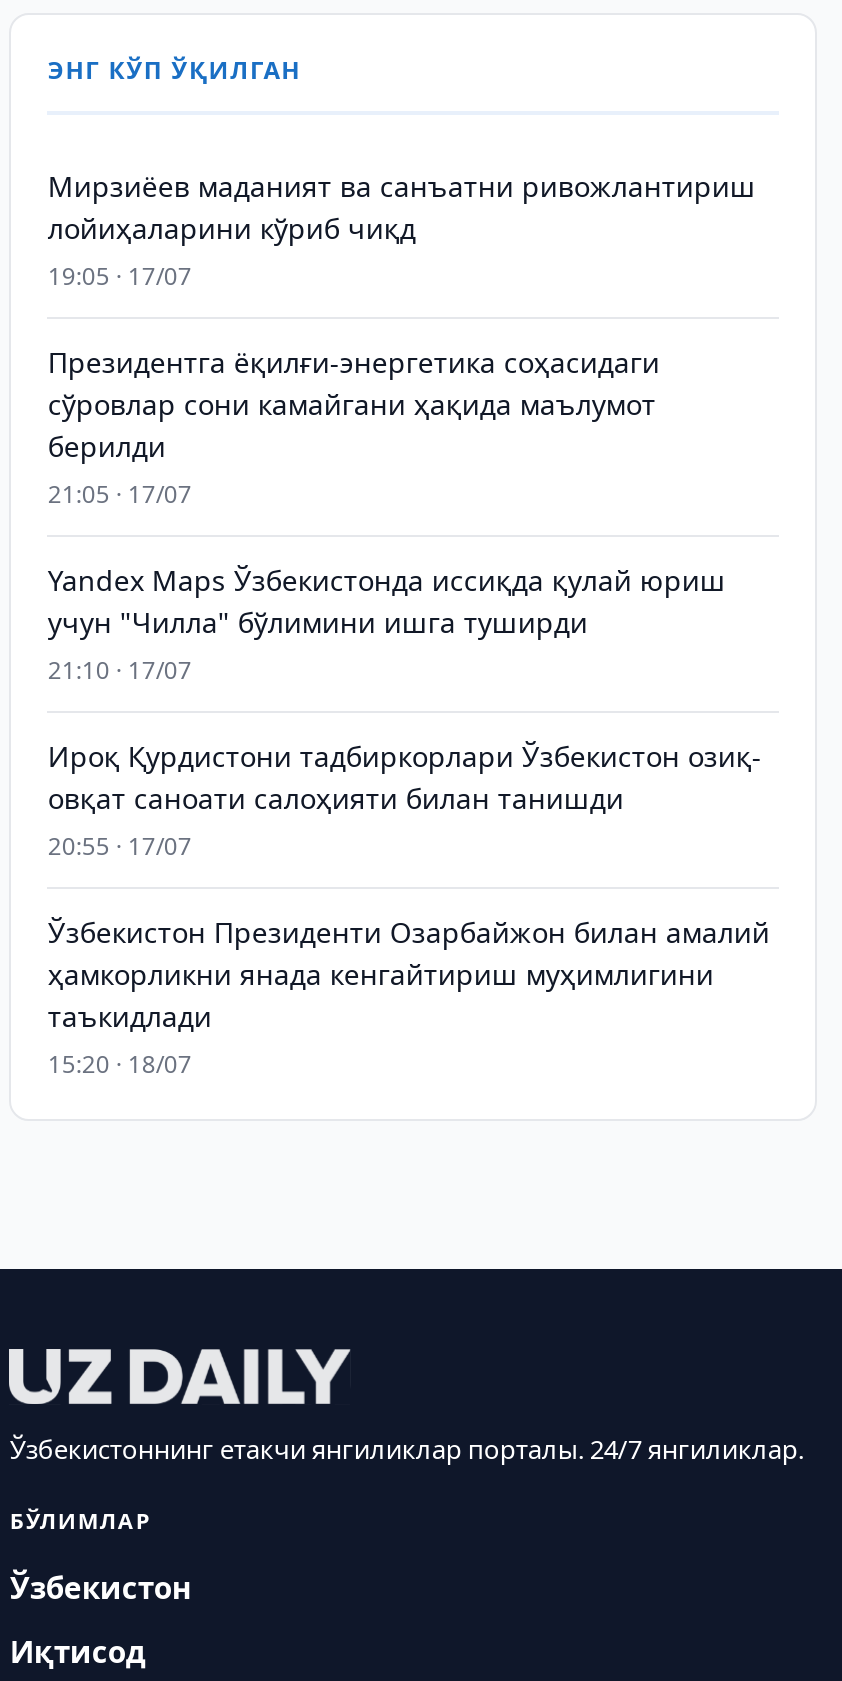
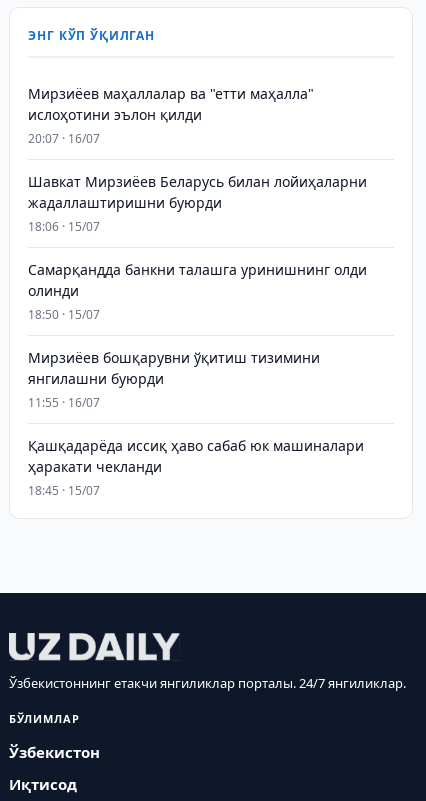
[48,167,756,293] Мирзиёев маданият ва санъатни ривожлантириш | лойиҳаларини кўриб чиқд | 19:05 · 17/07 -> [28,84,314,147] Мирзиёев маҳаллалар ва "етти маҳалла" | ислоҳотини эълон қилди | 20:07 · 16/07
[48,343,660,511] Президентга ёқилғи-энергетика соҳасидаги | сўровлар сони камайгани ҳақида маълумот | берилди | 21:05 · 17/07 -> [28,172,367,235] Шавкат Мирзиёев Беларусь билан лойиҳаларни | жадаллаштиришни буюрди | 18:06 · 15/07
[48,561,726,687] Yandex Maps Ўзбекистонда иссиқда қулай юриш | учун "Чилла" бўлимини ишга туширди | 21:10 · 17/07 -> [28,260,367,323] Самарқандда банкни талашга уринишнинг олди | олинди | 18:50 · 15/07
[48,737,762,863] Ироқ Қурдистони тадбиркорлари Ўзбекистон озиқ- | овқат саноати салоҳияти билан танишди | 20:55 · 17/07 -> [28,348,320,411] Мирзиёев бошқарувни ўқитиш тизимини | янгилашни буюрди | 11:55 · 16/07
[48,913,770,1081] Ўзбекистон Президенти Озарбайжон билан амалий | ҳамкорликни янада кенгайтириш муҳимлигини | таъкидлади | 15:20 · 18/07 -> [28,436,364,499] Қашқадарёда иссиқ ҳаво сабаб юк машиналари | ҳаракати чекланди | 18:45 · 15/07

